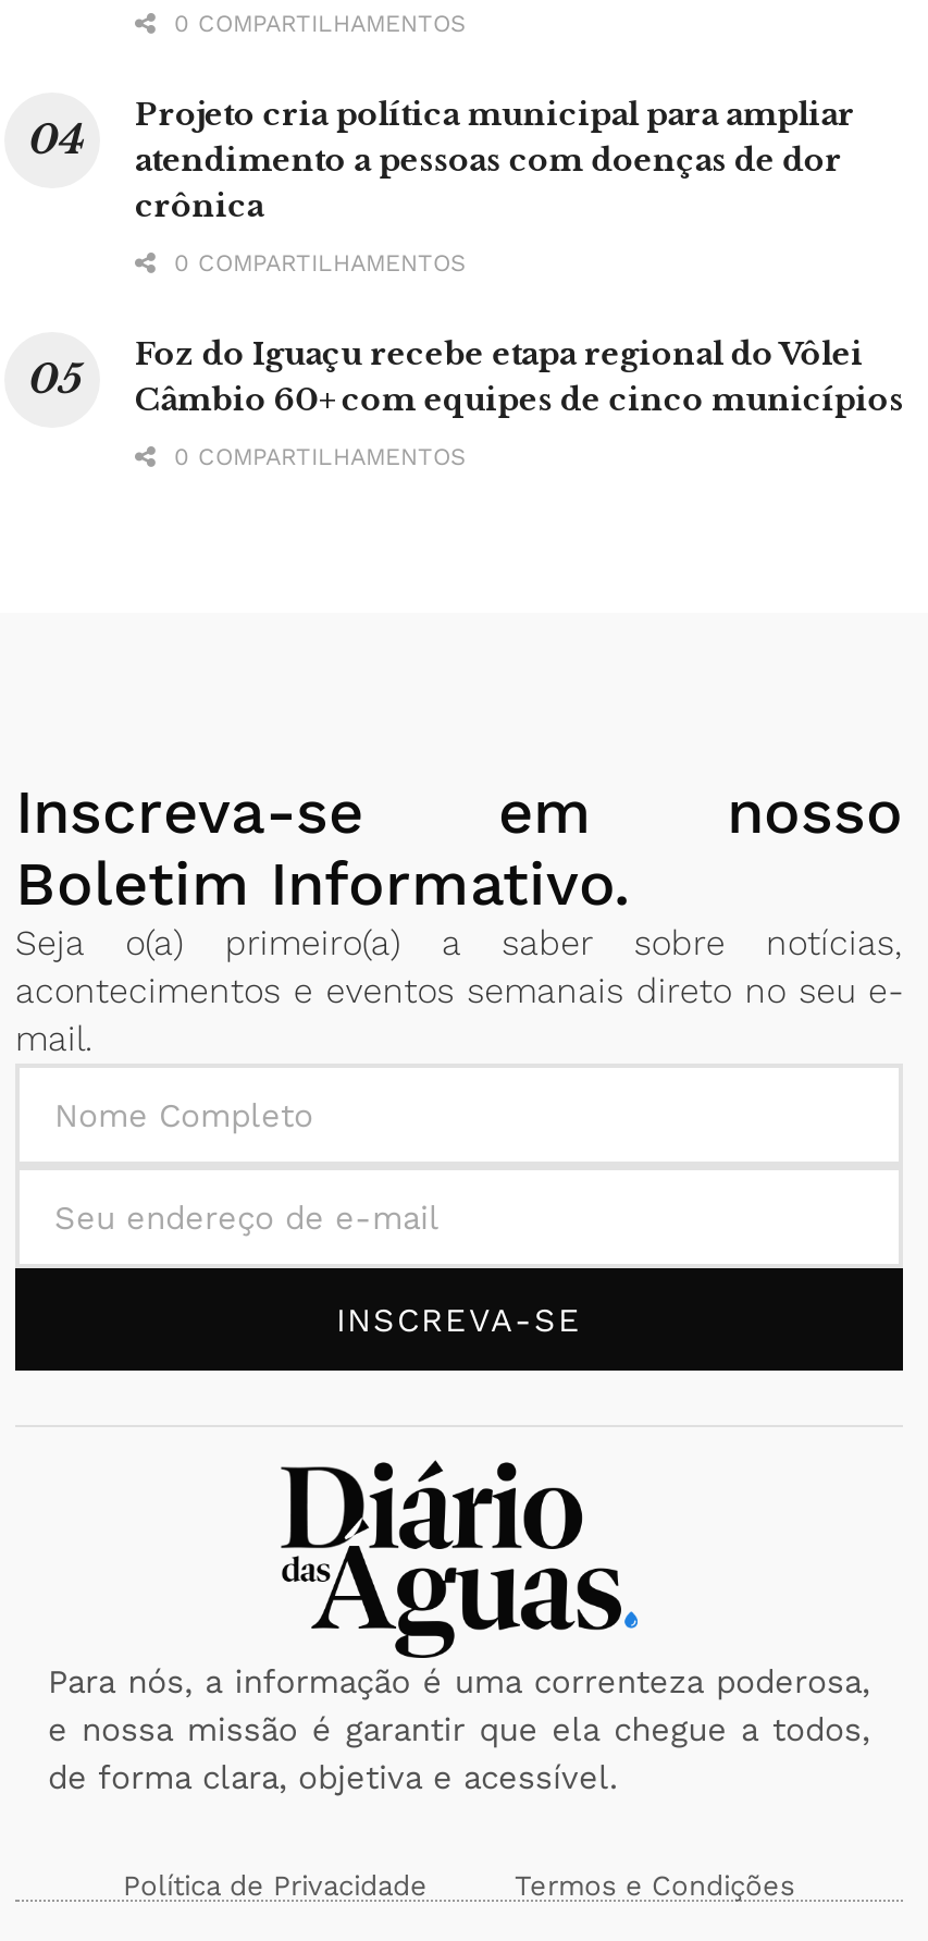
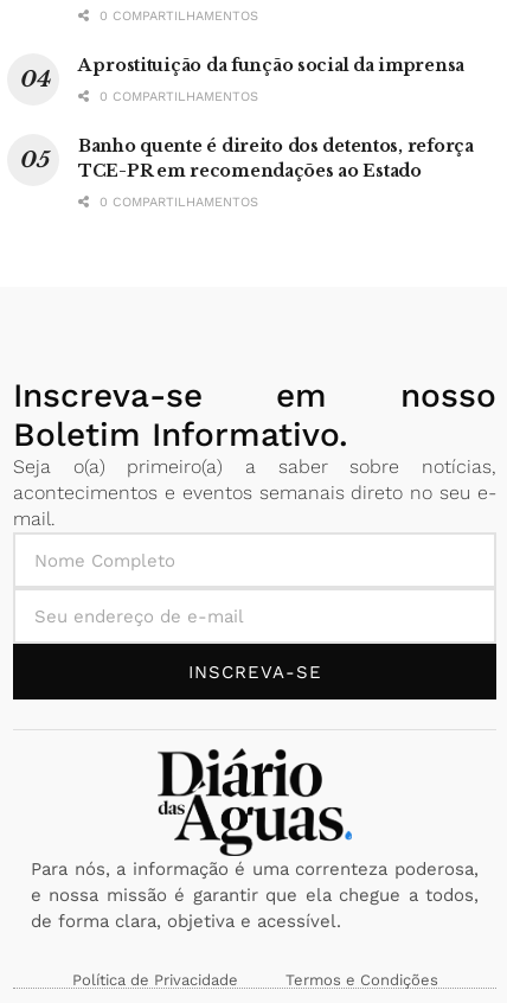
[135,96,854,226] Projeto cria política municipal para ampliar | atendimento a pessoas com doenças de dor | crônica -> [78,55,464,76] A prostituição da função social da imprensa
[135,335,903,420] Foz do Iguaçu recebe etapa regional do Vôlei | Câmbio 60+ com equipes de cinco municípios -> [78,136,473,182] Banho quente é direito dos detentos, reforça | TCE-PR em recomendações ao Estado

